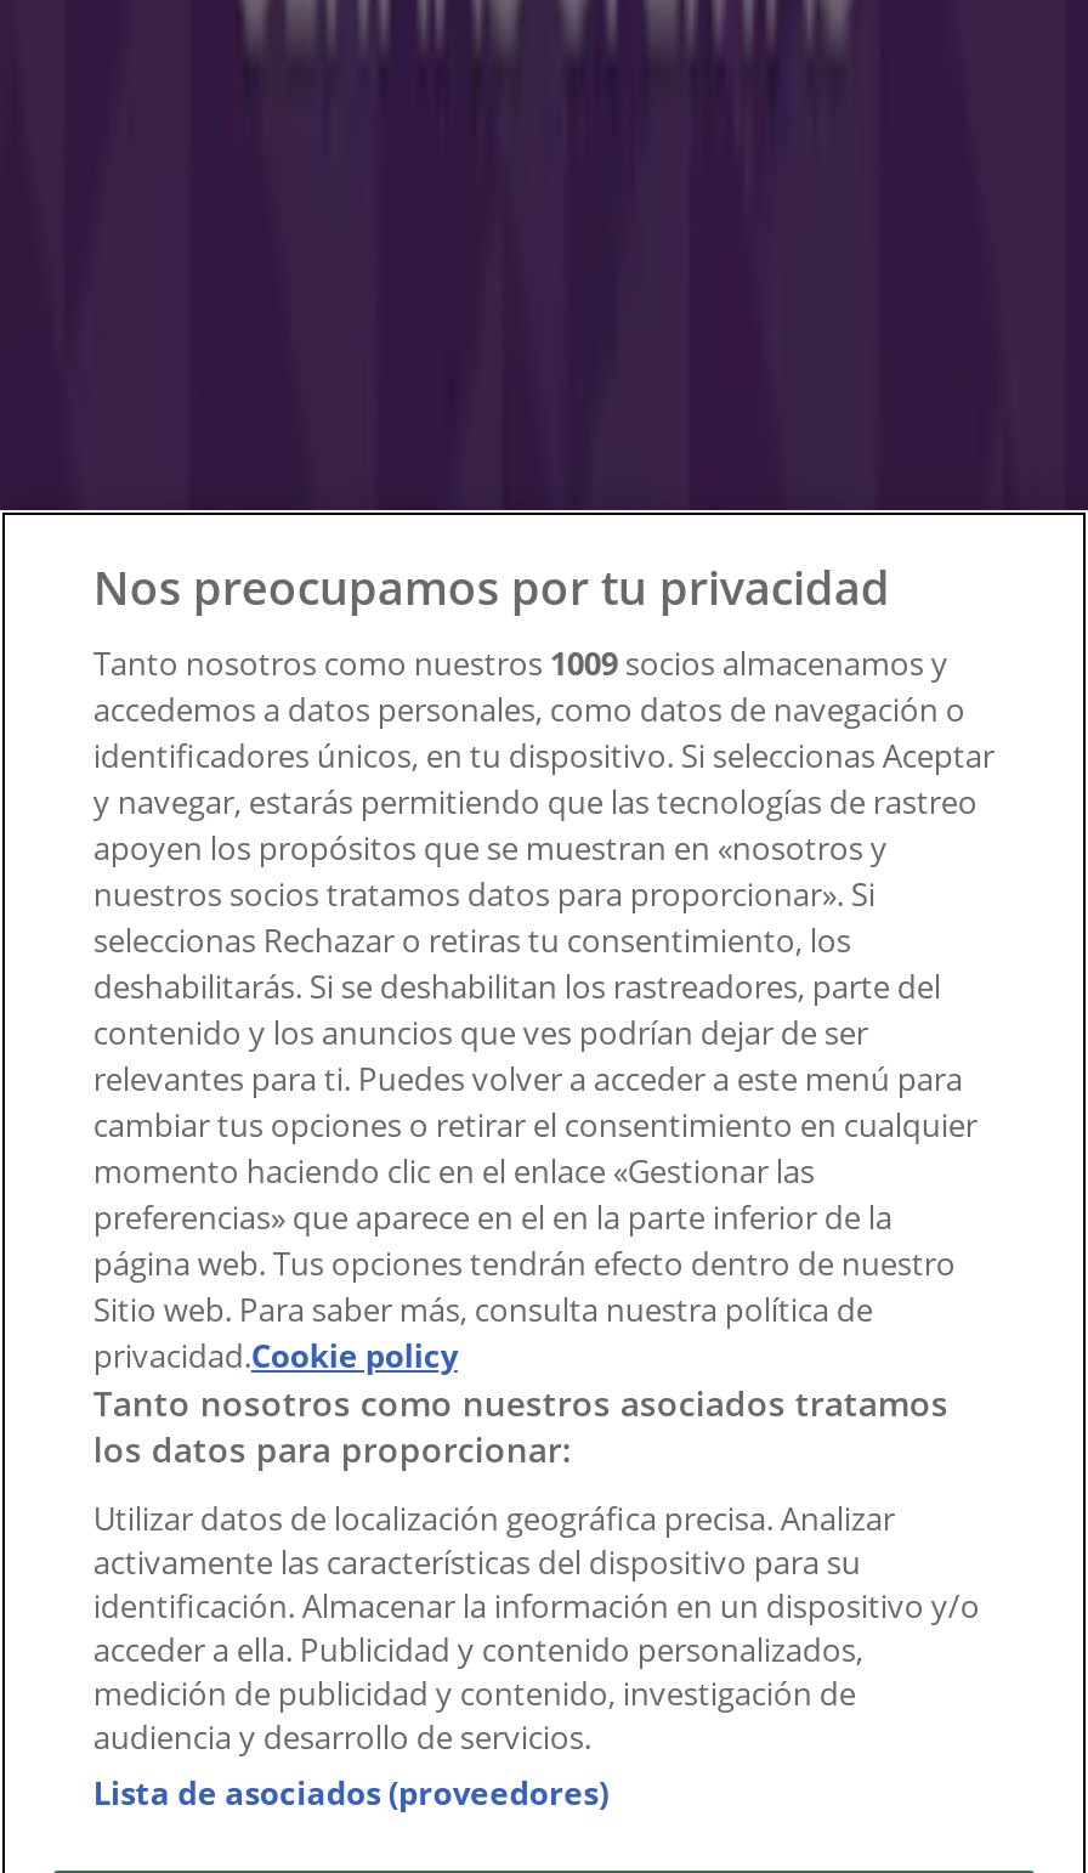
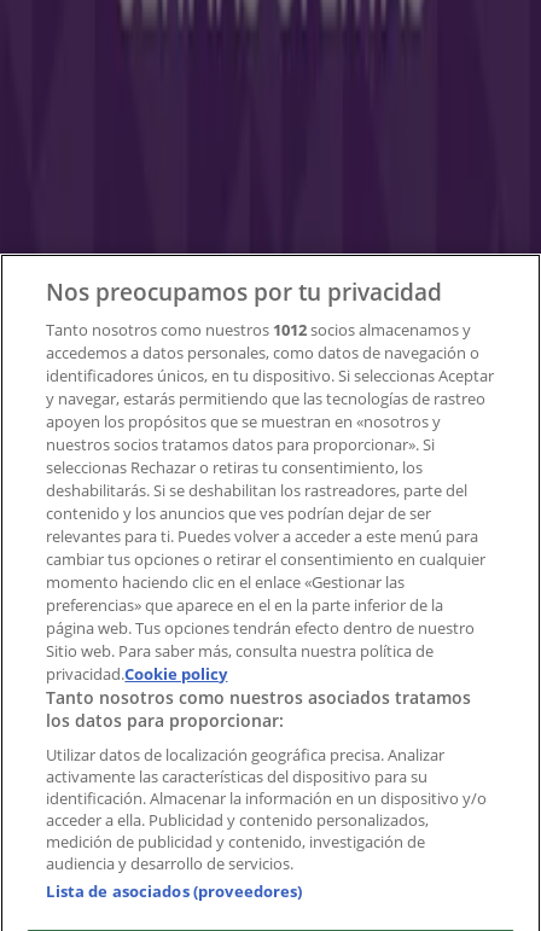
[93,641,948,685] Tanto nosotros como nuestros 1009 socios almacenamos y -> [46,319,471,341] Tanto nosotros como nuestros 1012 socios almacenamos y

